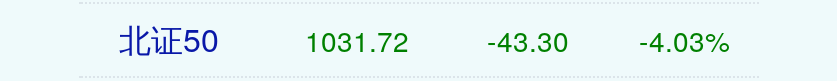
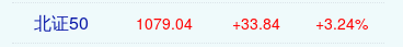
[305,20,409,60] 1031.72 -> [136,12,193,34] 1079.04
[487,20,569,60] -43.30 -> [232,12,280,34] +33.84
[639,20,729,60] -4.03% -> [315,12,368,34] +3.24%

